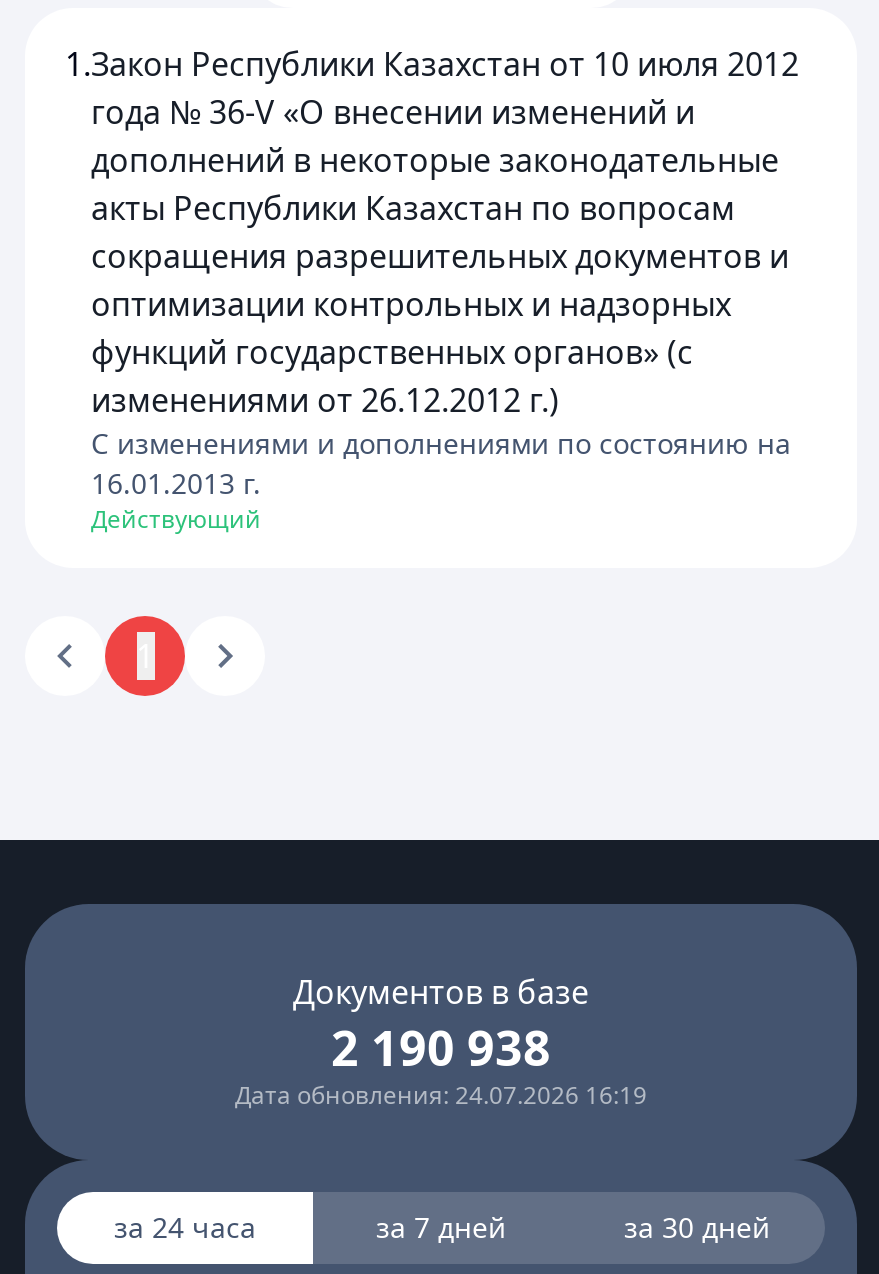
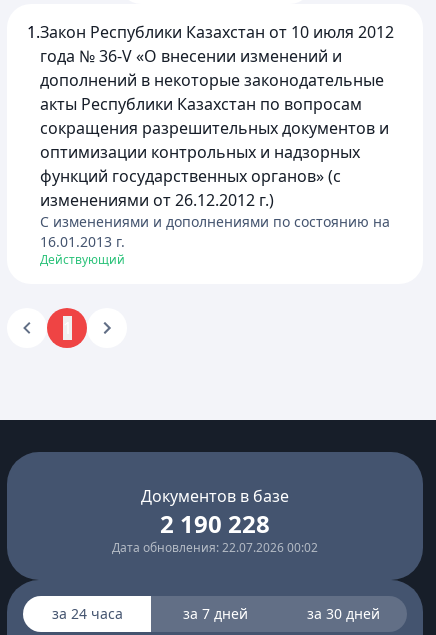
[331,1014,551,1080] 2 190 938 -> [160,507,270,540] 2 190 228
[235,1078,647,1112] Дата обновления: 24.07.2026 16:19 -> [112,539,318,556] Дата обновления: 22.07.2026 00:02

